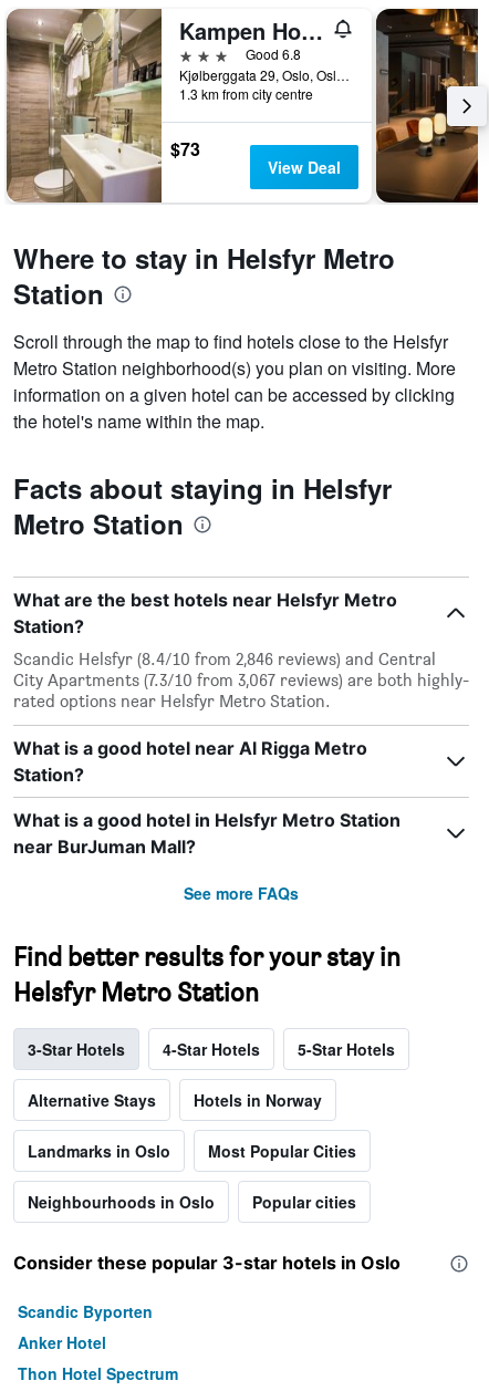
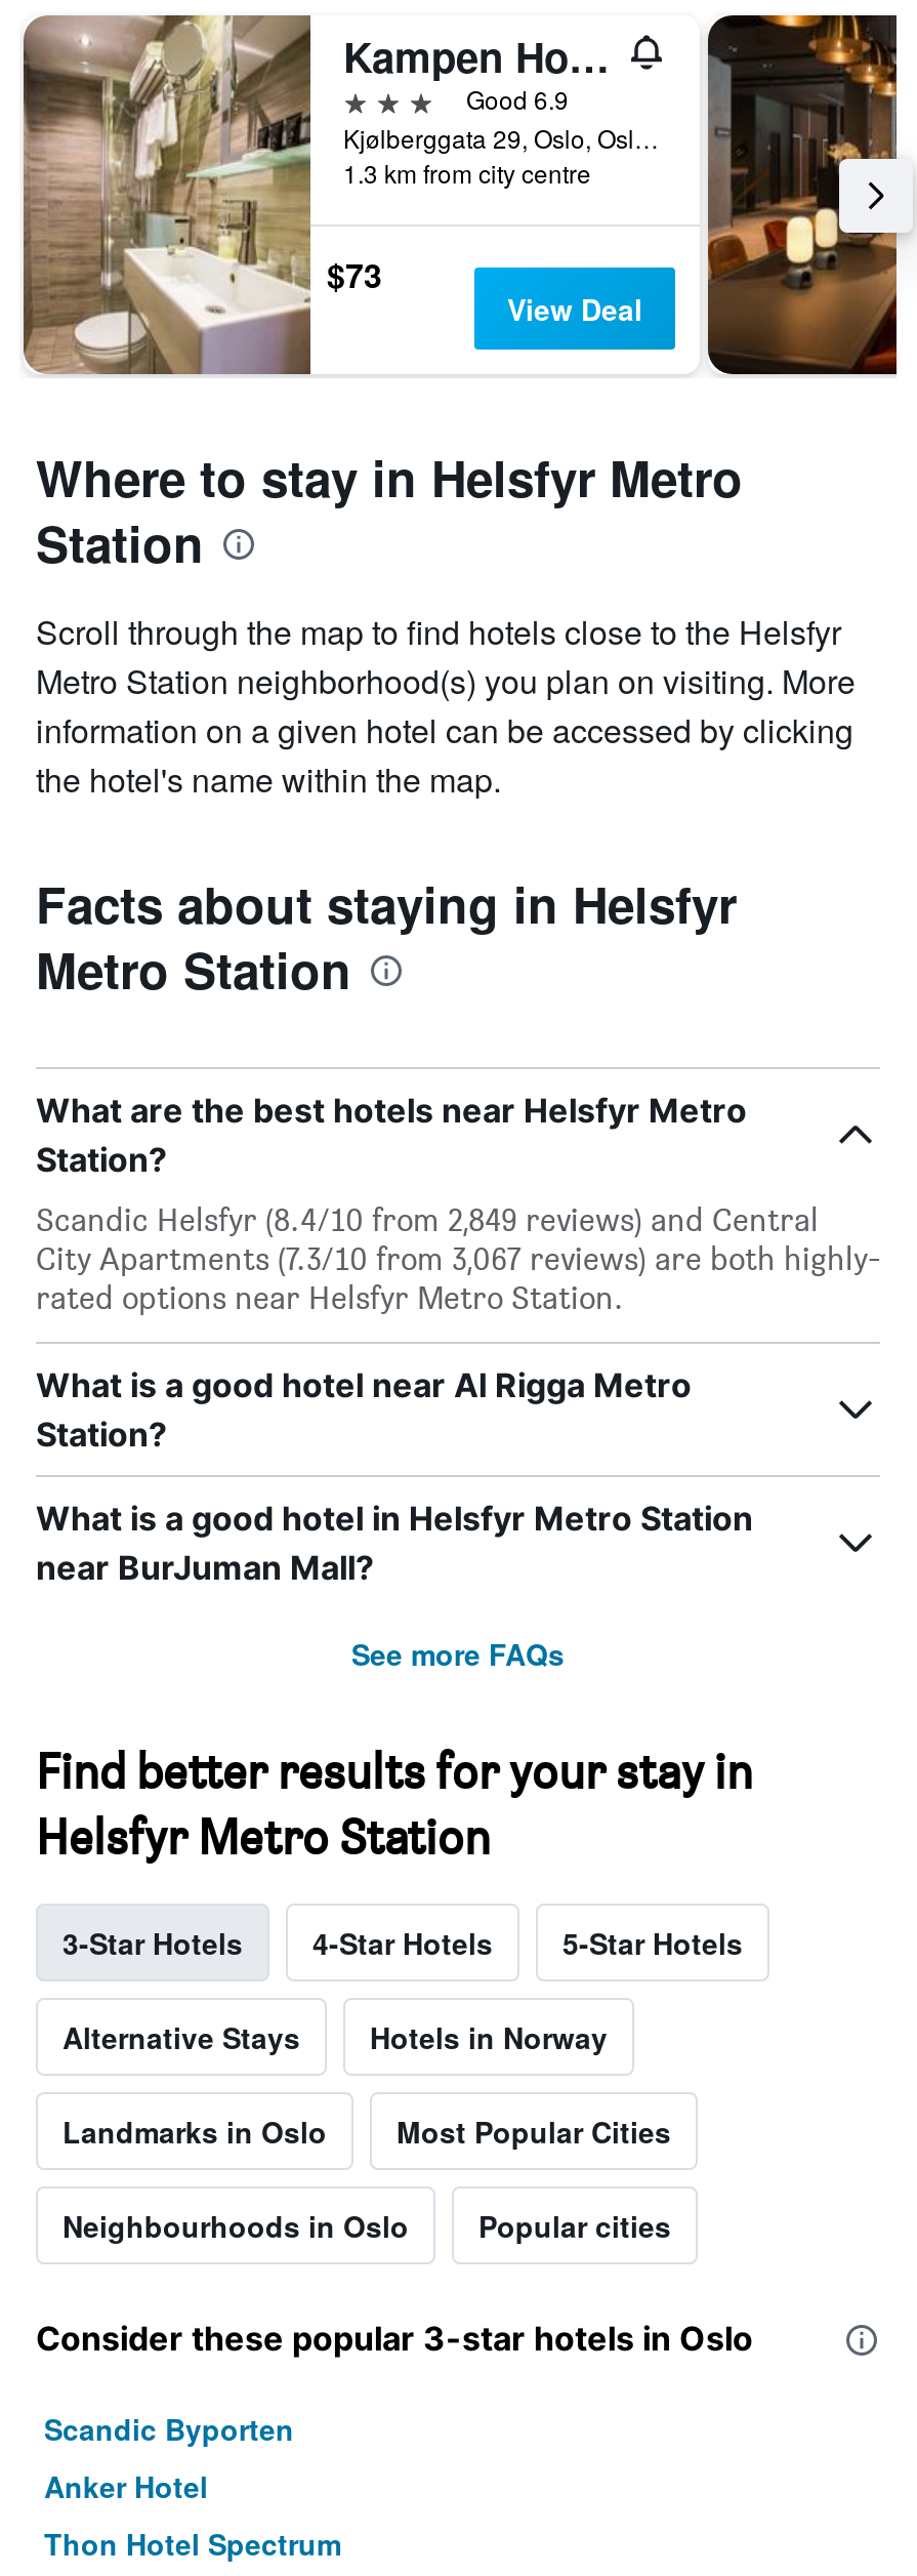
[246,44,301,63] Good 6.8 -> [466,81,569,116] Good 6.9
[13,649,436,670] Scandic Helsfyr (8.4/10 from 2,846 reviews) and Central -> [36,1201,819,1240] Scandic Helsfyr (8.4/10 from 2,849 reviews) and Central

